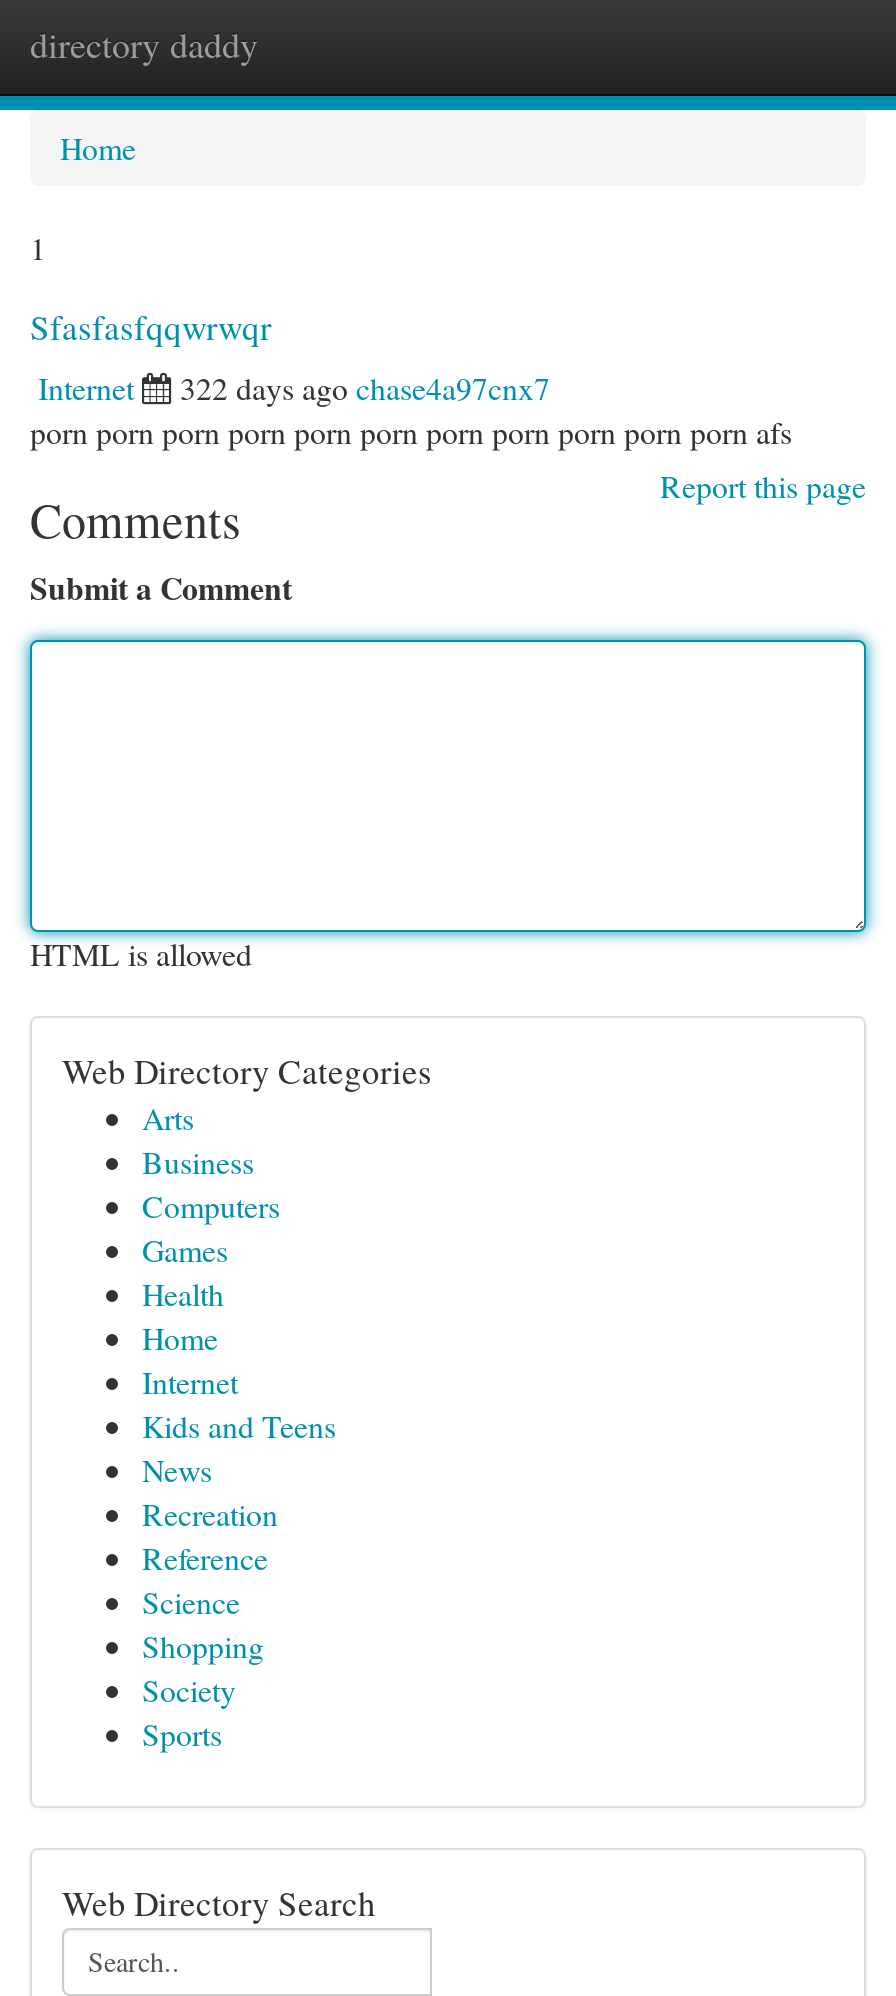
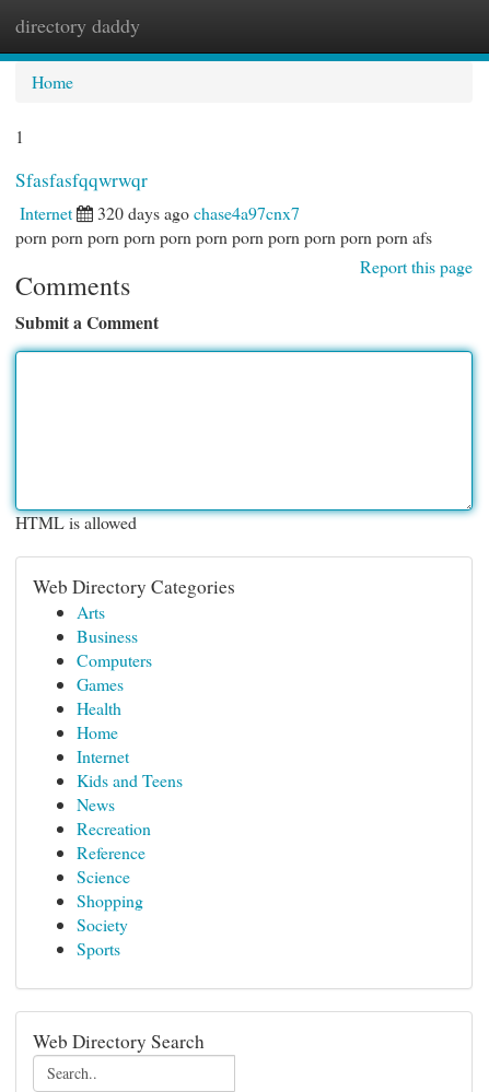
[180,366,550,408] 322 days ago chase4a97cnx7 -> [97,201,300,224] 320 days ago chase4a97cnx7

